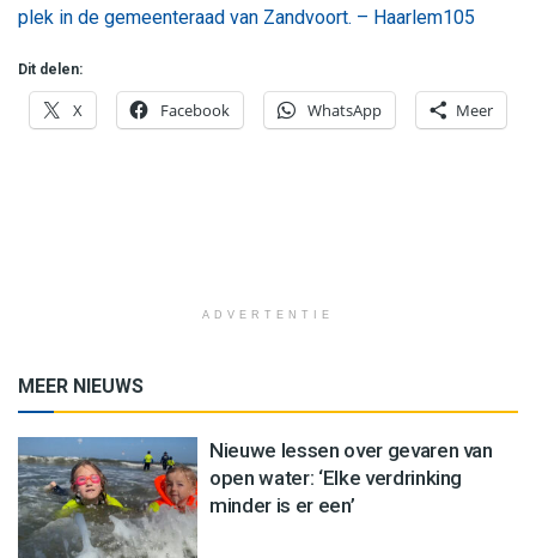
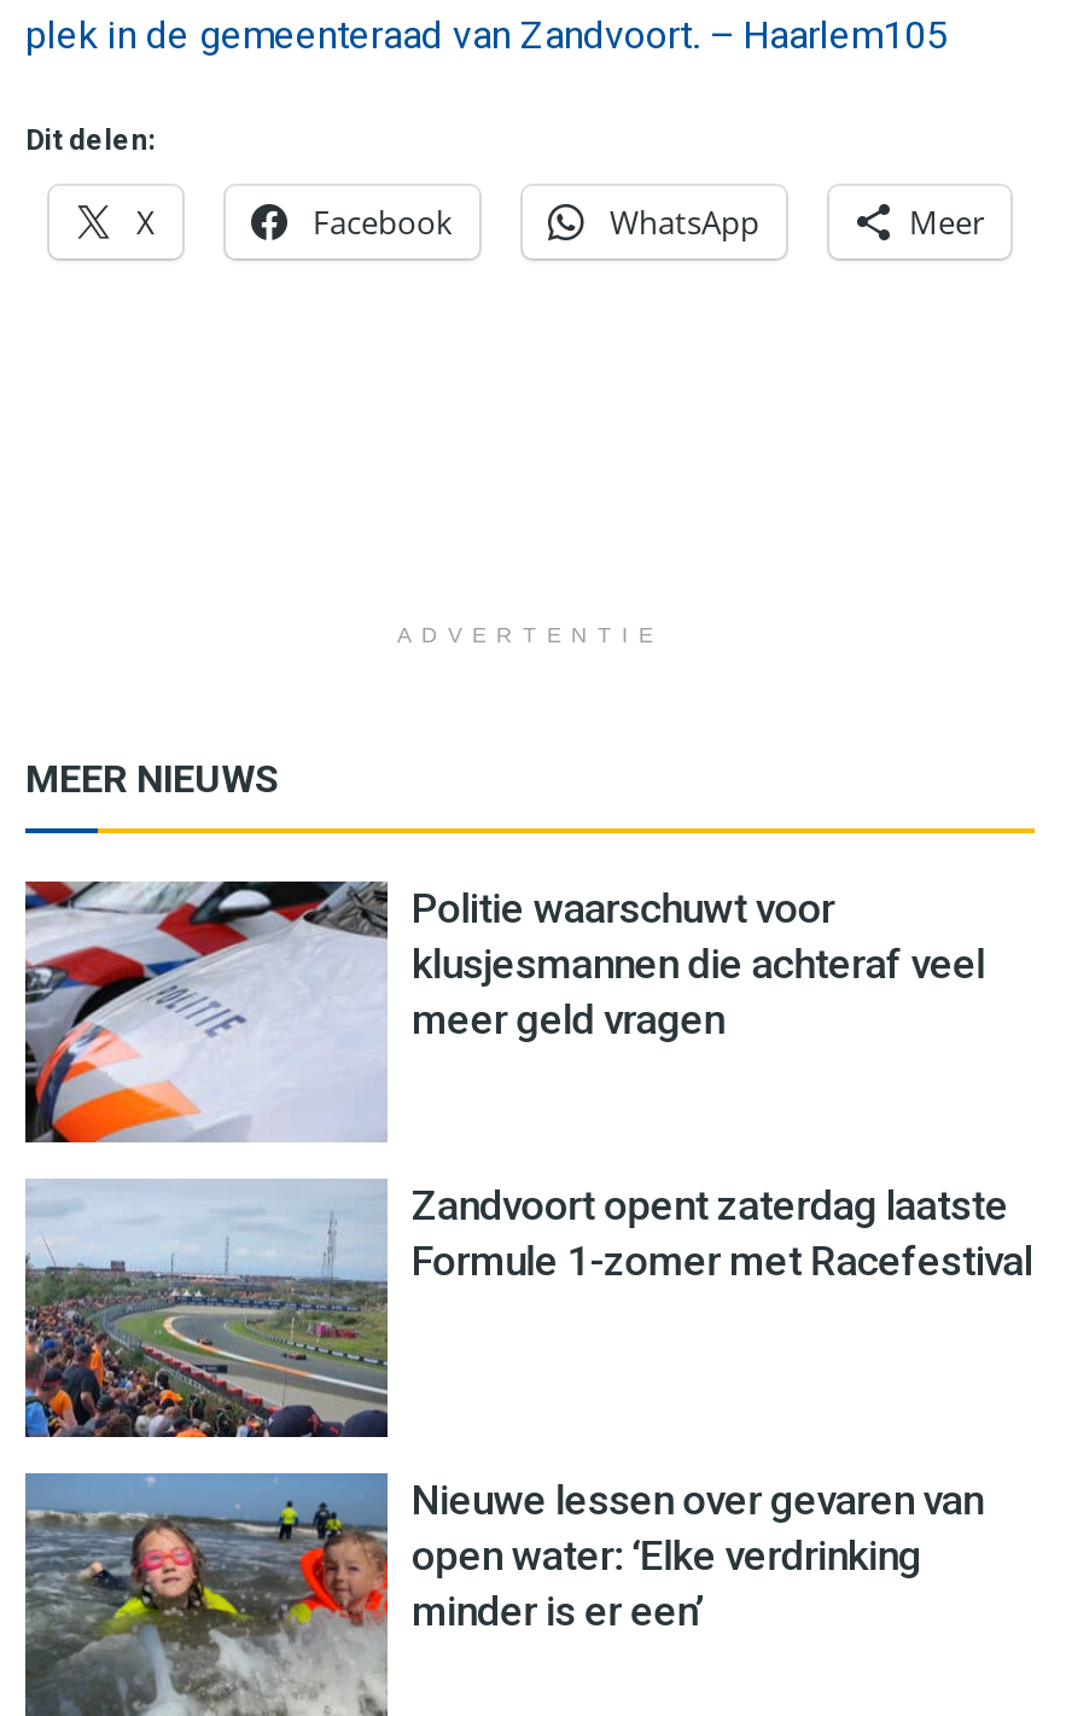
none -> [23,879,985,1145] [image] | Politie waarschuwt voor | klusjesmannen die achteraf veel | meer geld vragen
none -> [23,1176,1032,1439] [image] | Zandvoort opent zaterdag laatste | Formule 1-zomer met Racefestival

